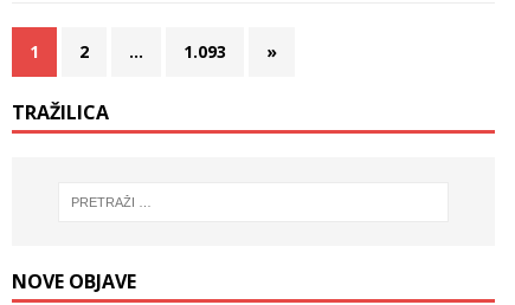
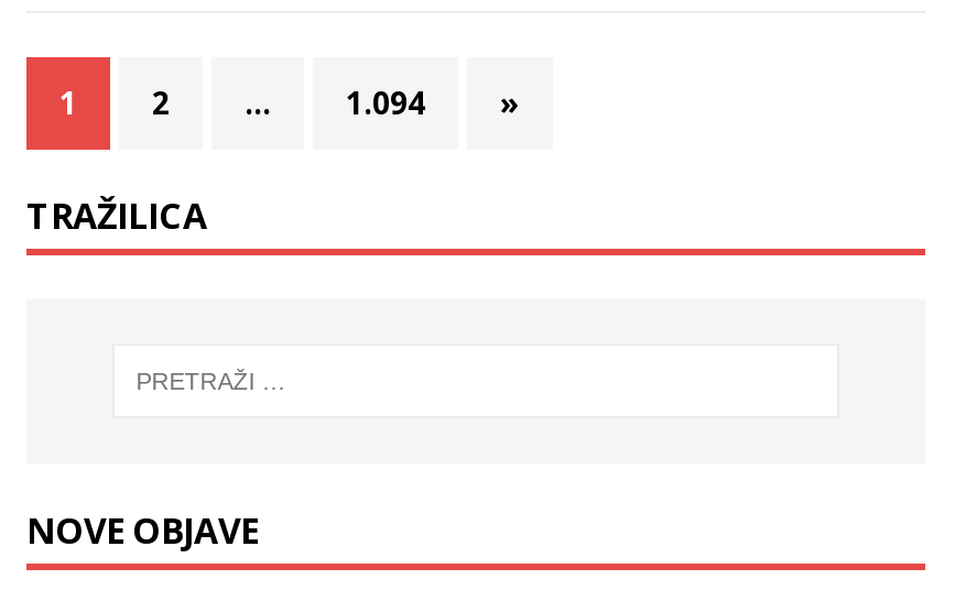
[184,40,226,63] 1.093 -> [346,82,425,124] 1.094

